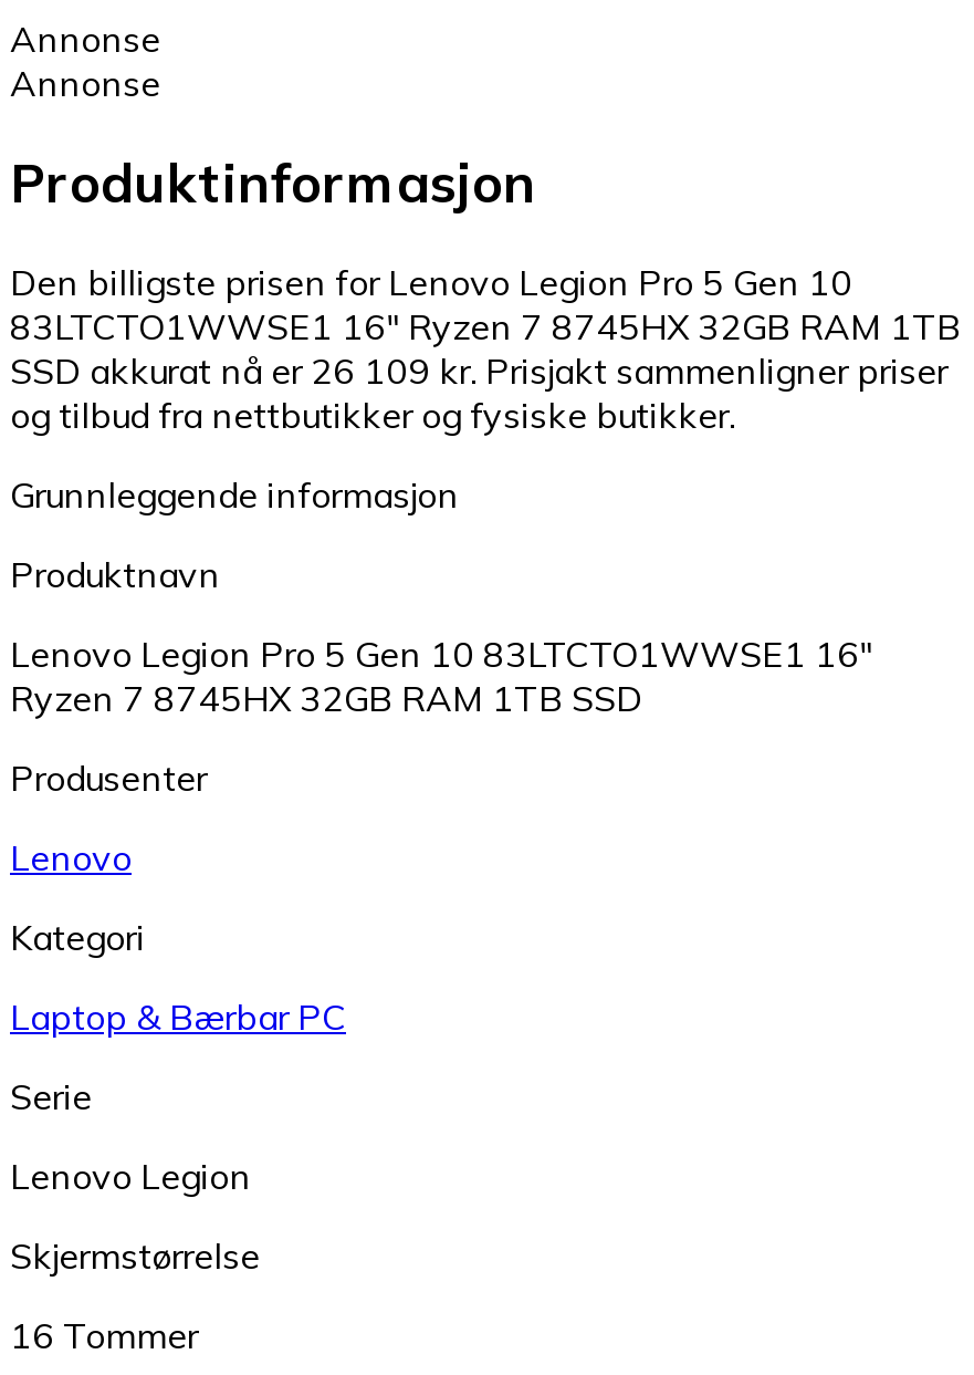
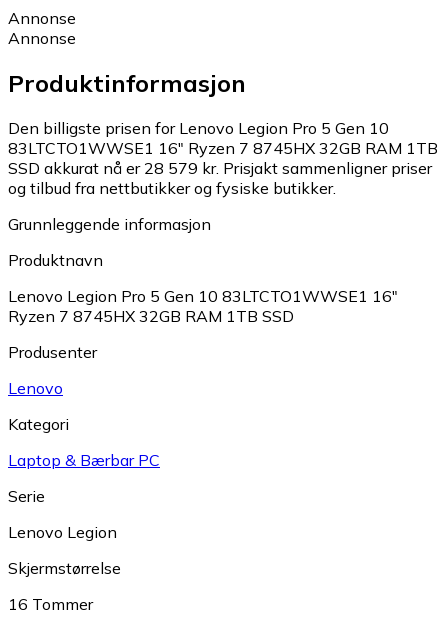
[10,348,947,392] SSD akkurat nå er 26 109 kr. Prisjakt sammenligner priser -> [8,158,432,178] SSD akkurat nå er 28 579 kr. Prisjakt sammenligner priser

